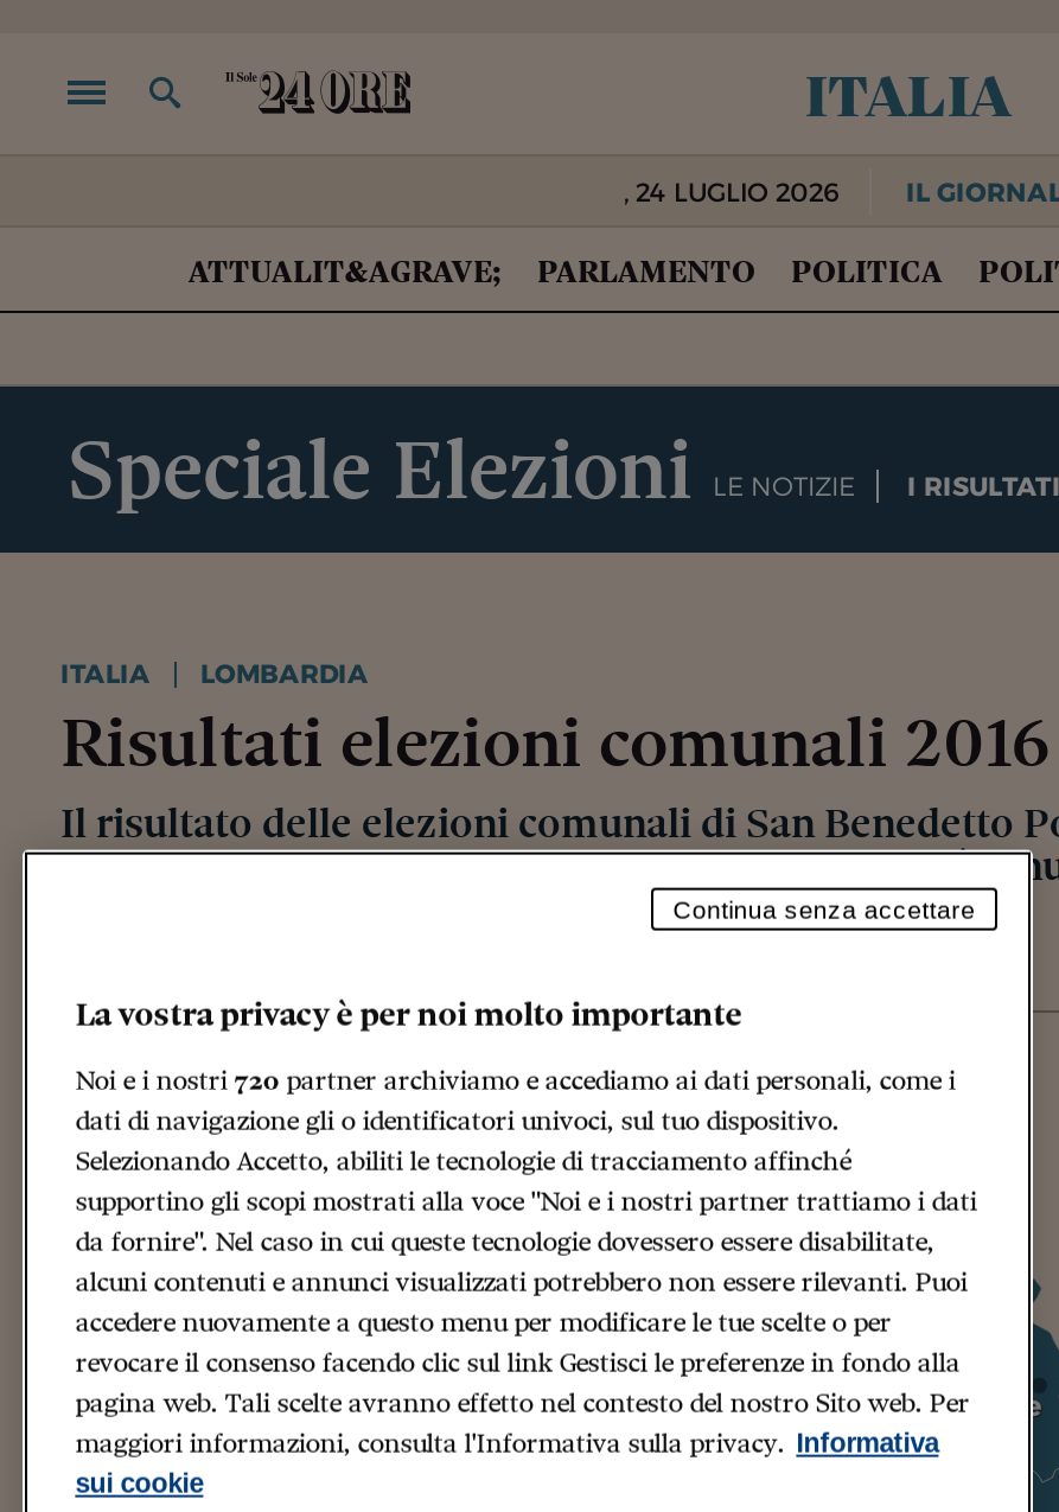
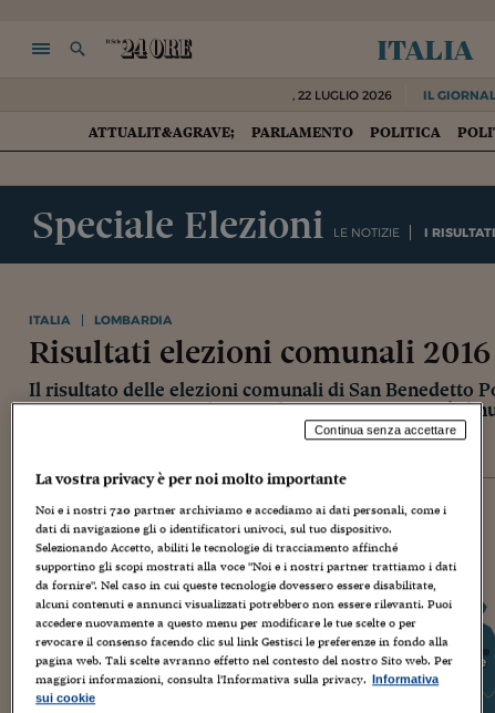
[624,176,840,209] , 24 LUGLIO 2026 -> [292,87,392,103] , 22 LUGLIO 2026

